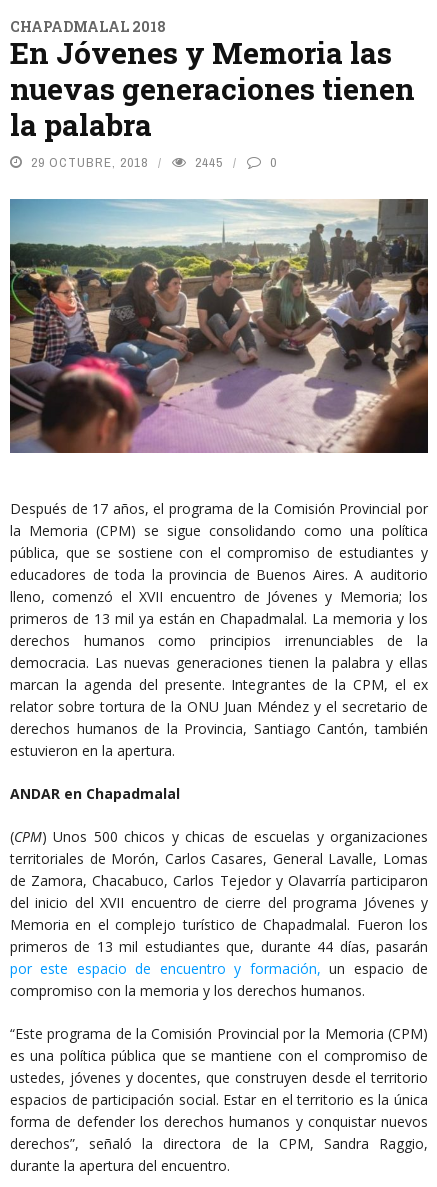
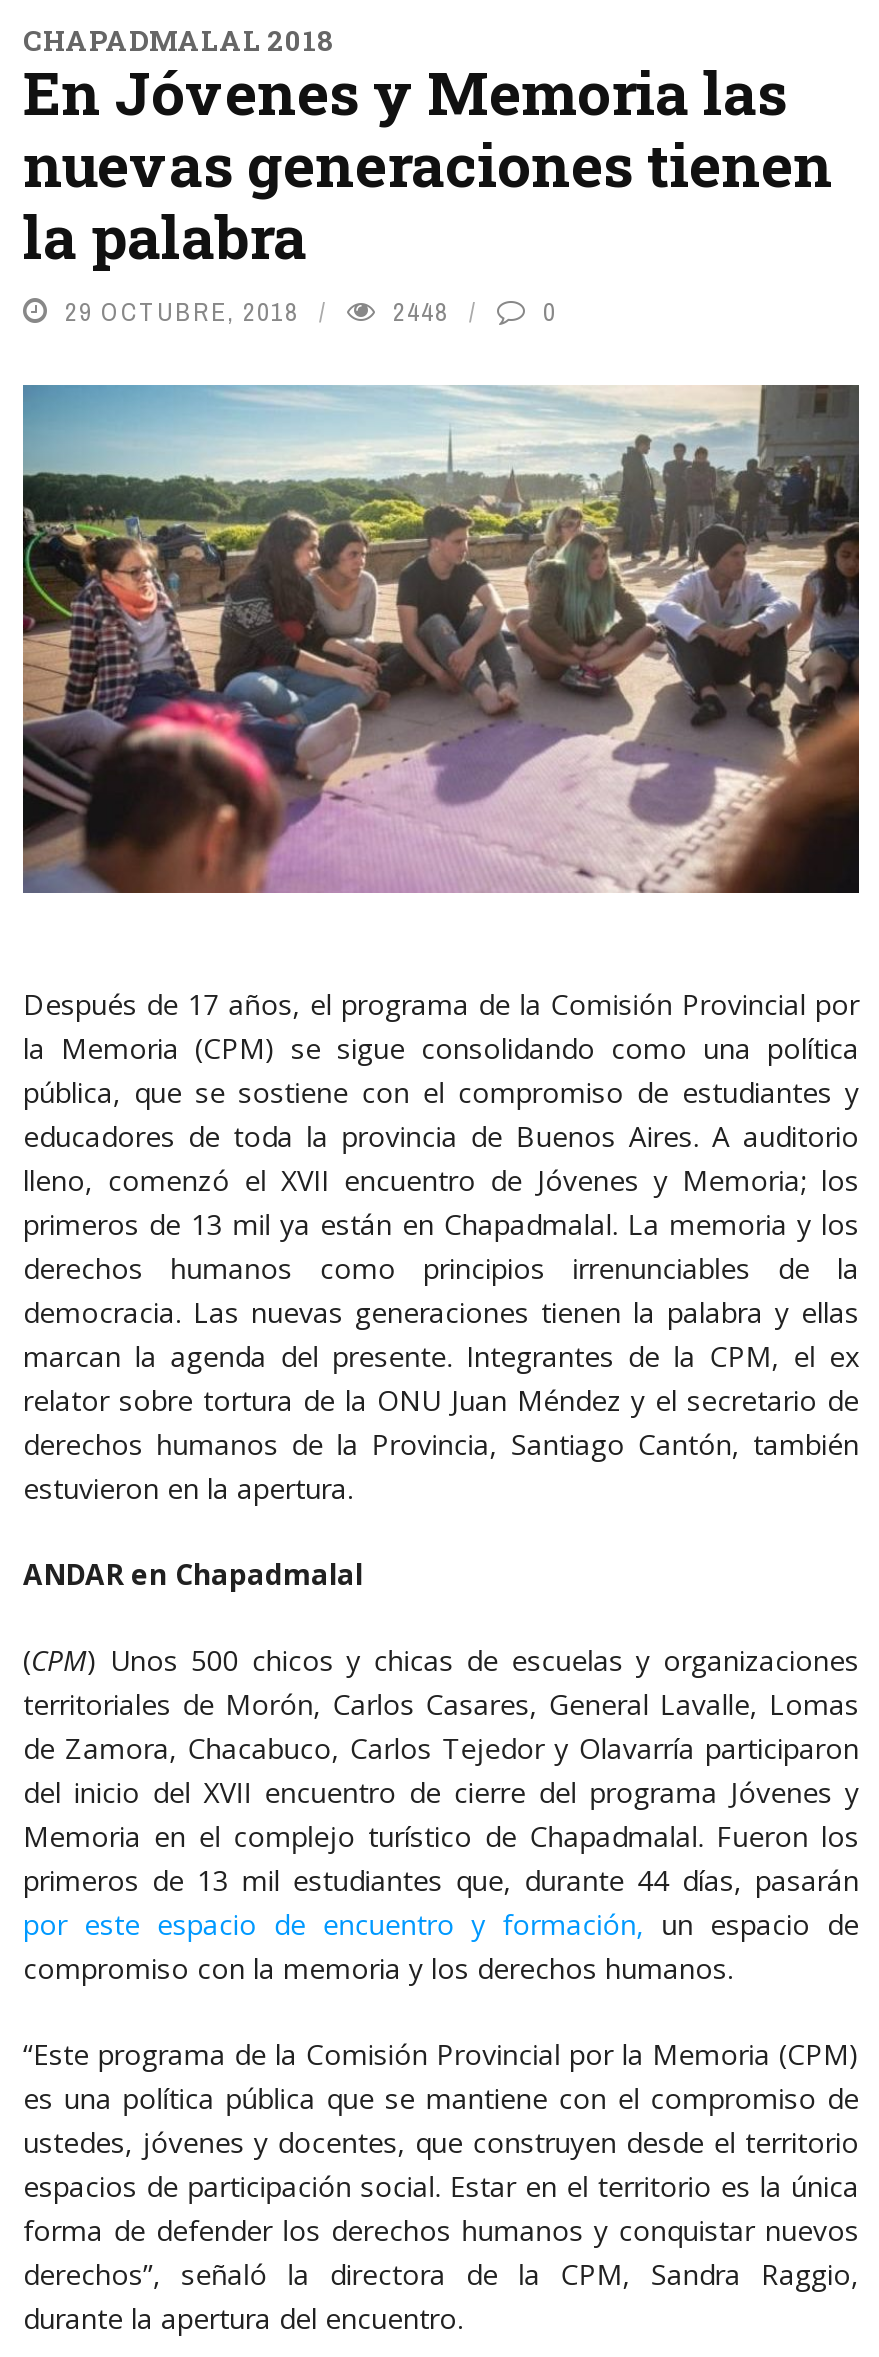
[195,154,223,171] 2445 -> [393,296,449,330] 2448

